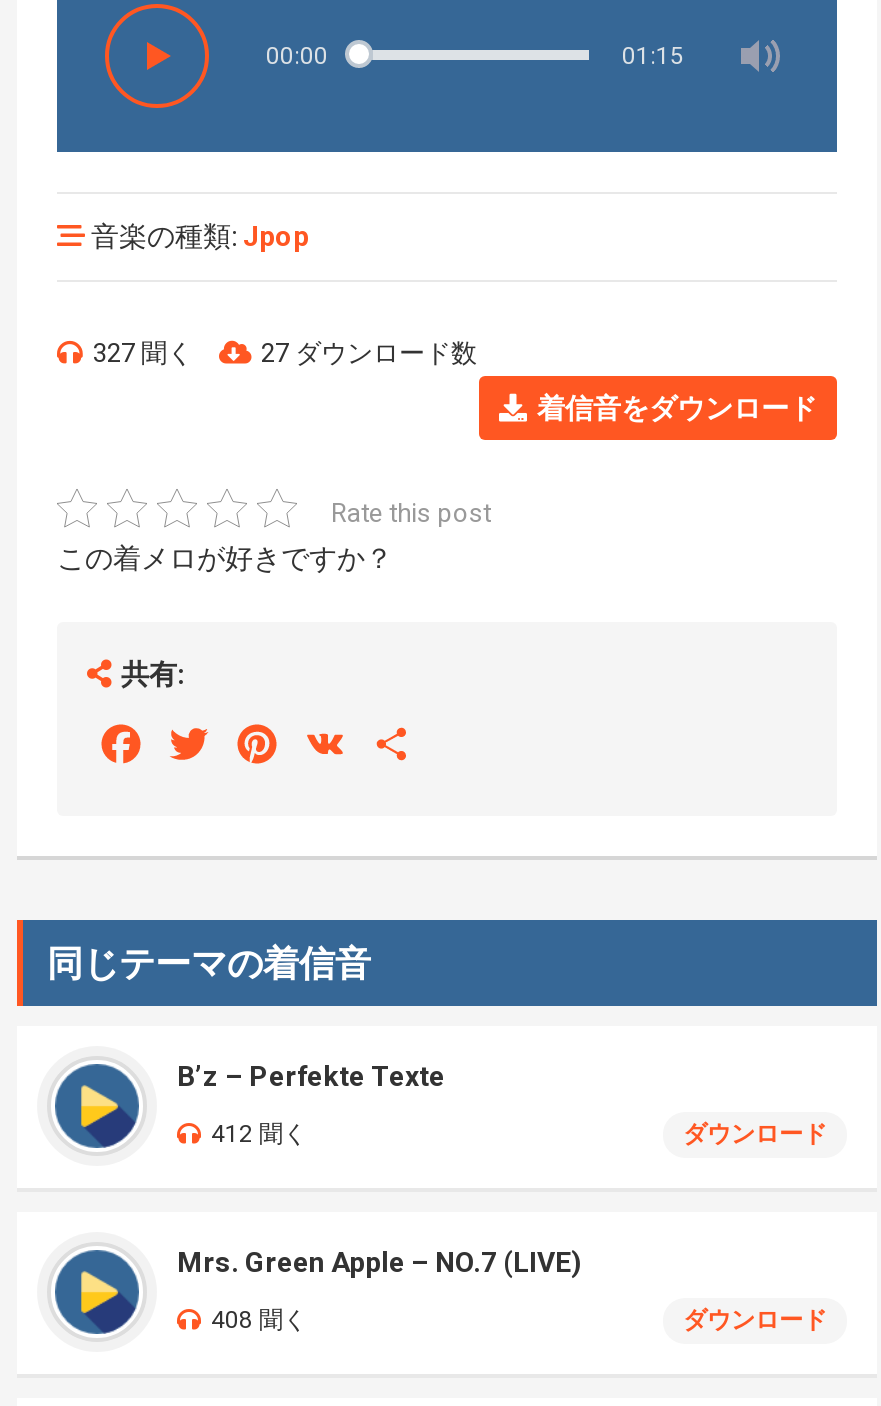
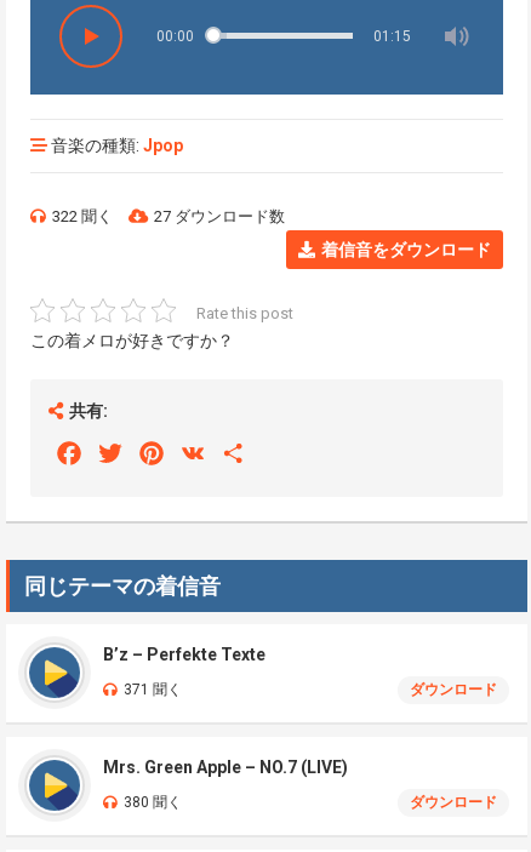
[93,338,193,368] 327 聞く -> [52,207,113,225] 322 聞く
[211,1120,307,1148] 412 聞く -> [124,681,182,698] 371 聞く
[211,1306,307,1334] 408 聞く -> [124,794,182,811] 380 聞く

